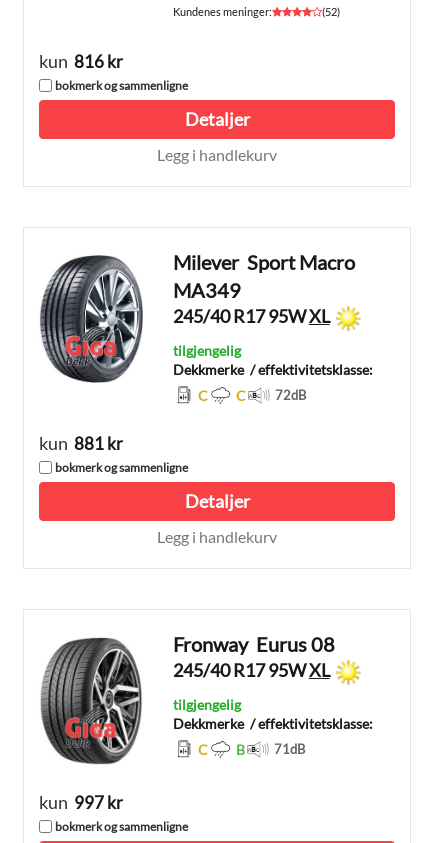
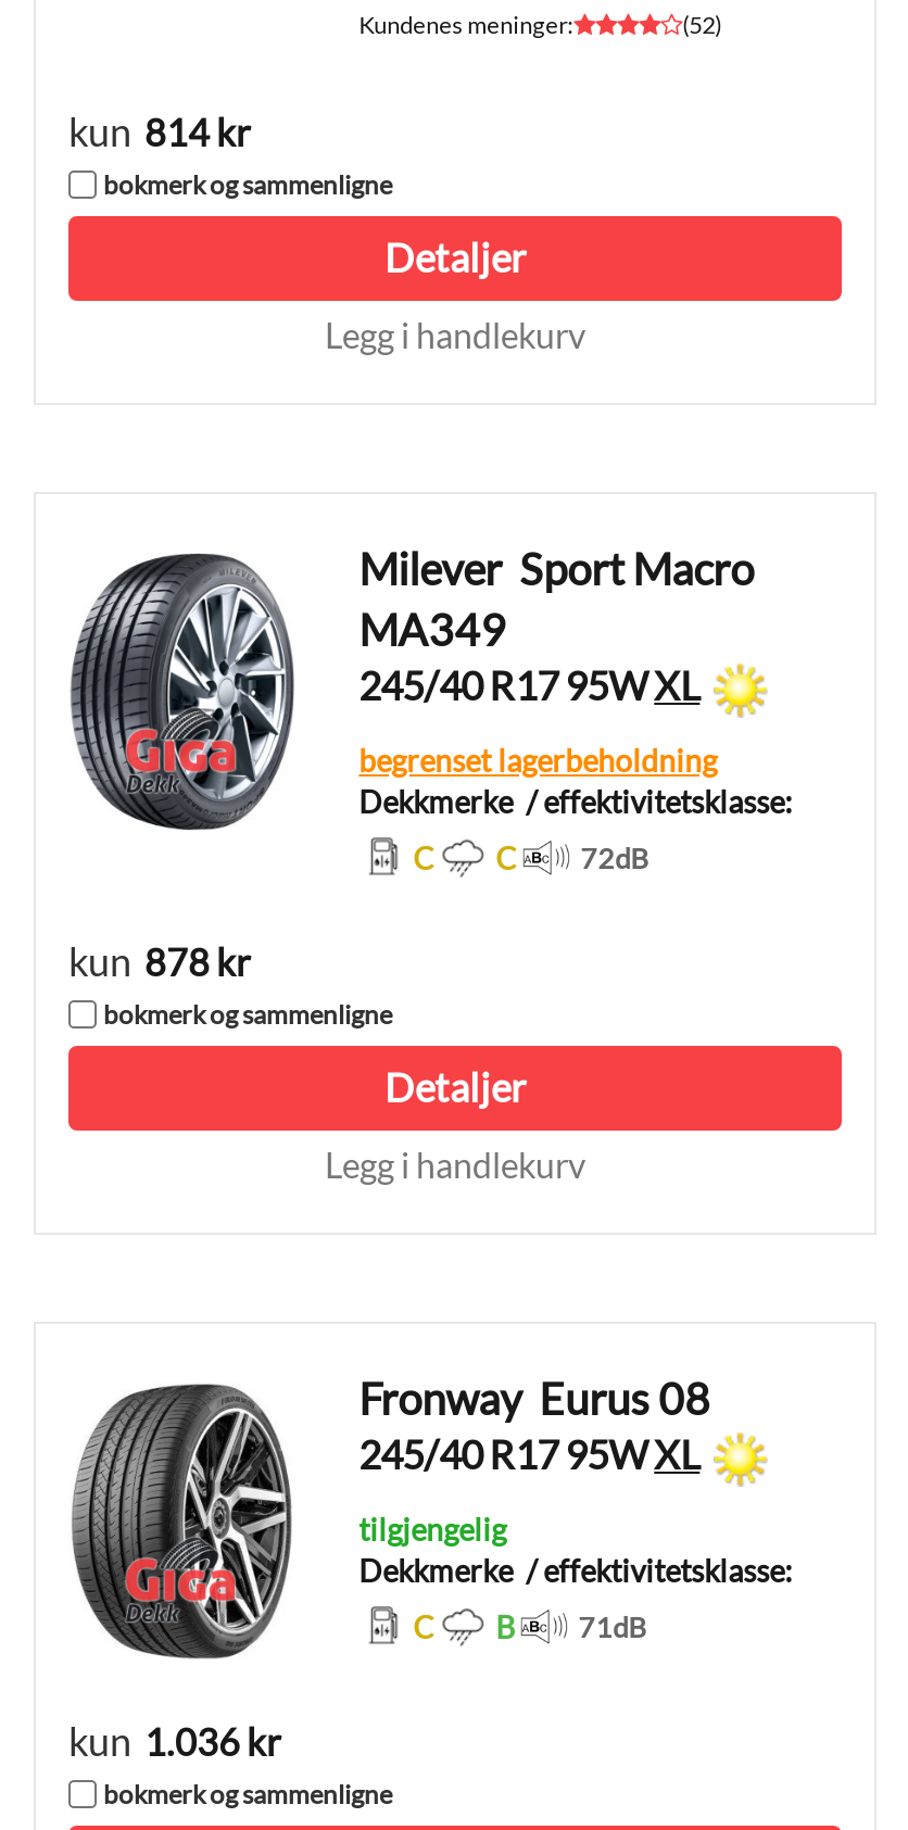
[39,50,123,72] kun 816 kr -> [68,107,251,155] kun 814 kr
[173,342,241,359] tilgjengelig -> [359,741,717,778] begrenset lagerbeholdning
[39,432,123,454] kun 881 kr -> [68,937,251,985] kun 878 kr
[39,791,123,813] kun 997 kr -> [68,1718,281,1766] kun 1.036 kr

